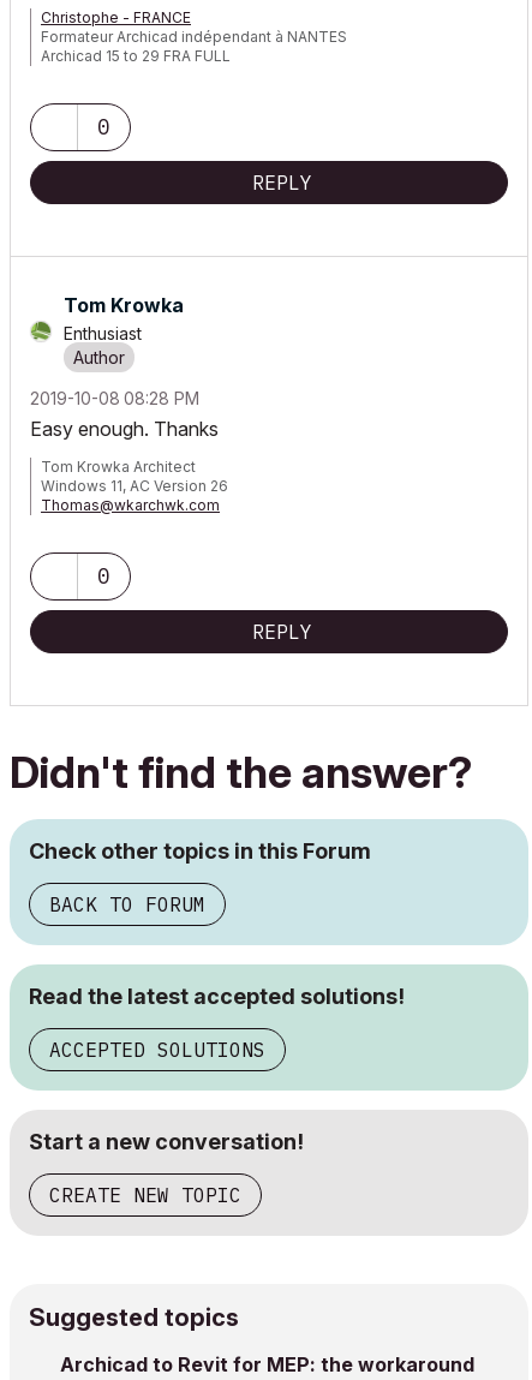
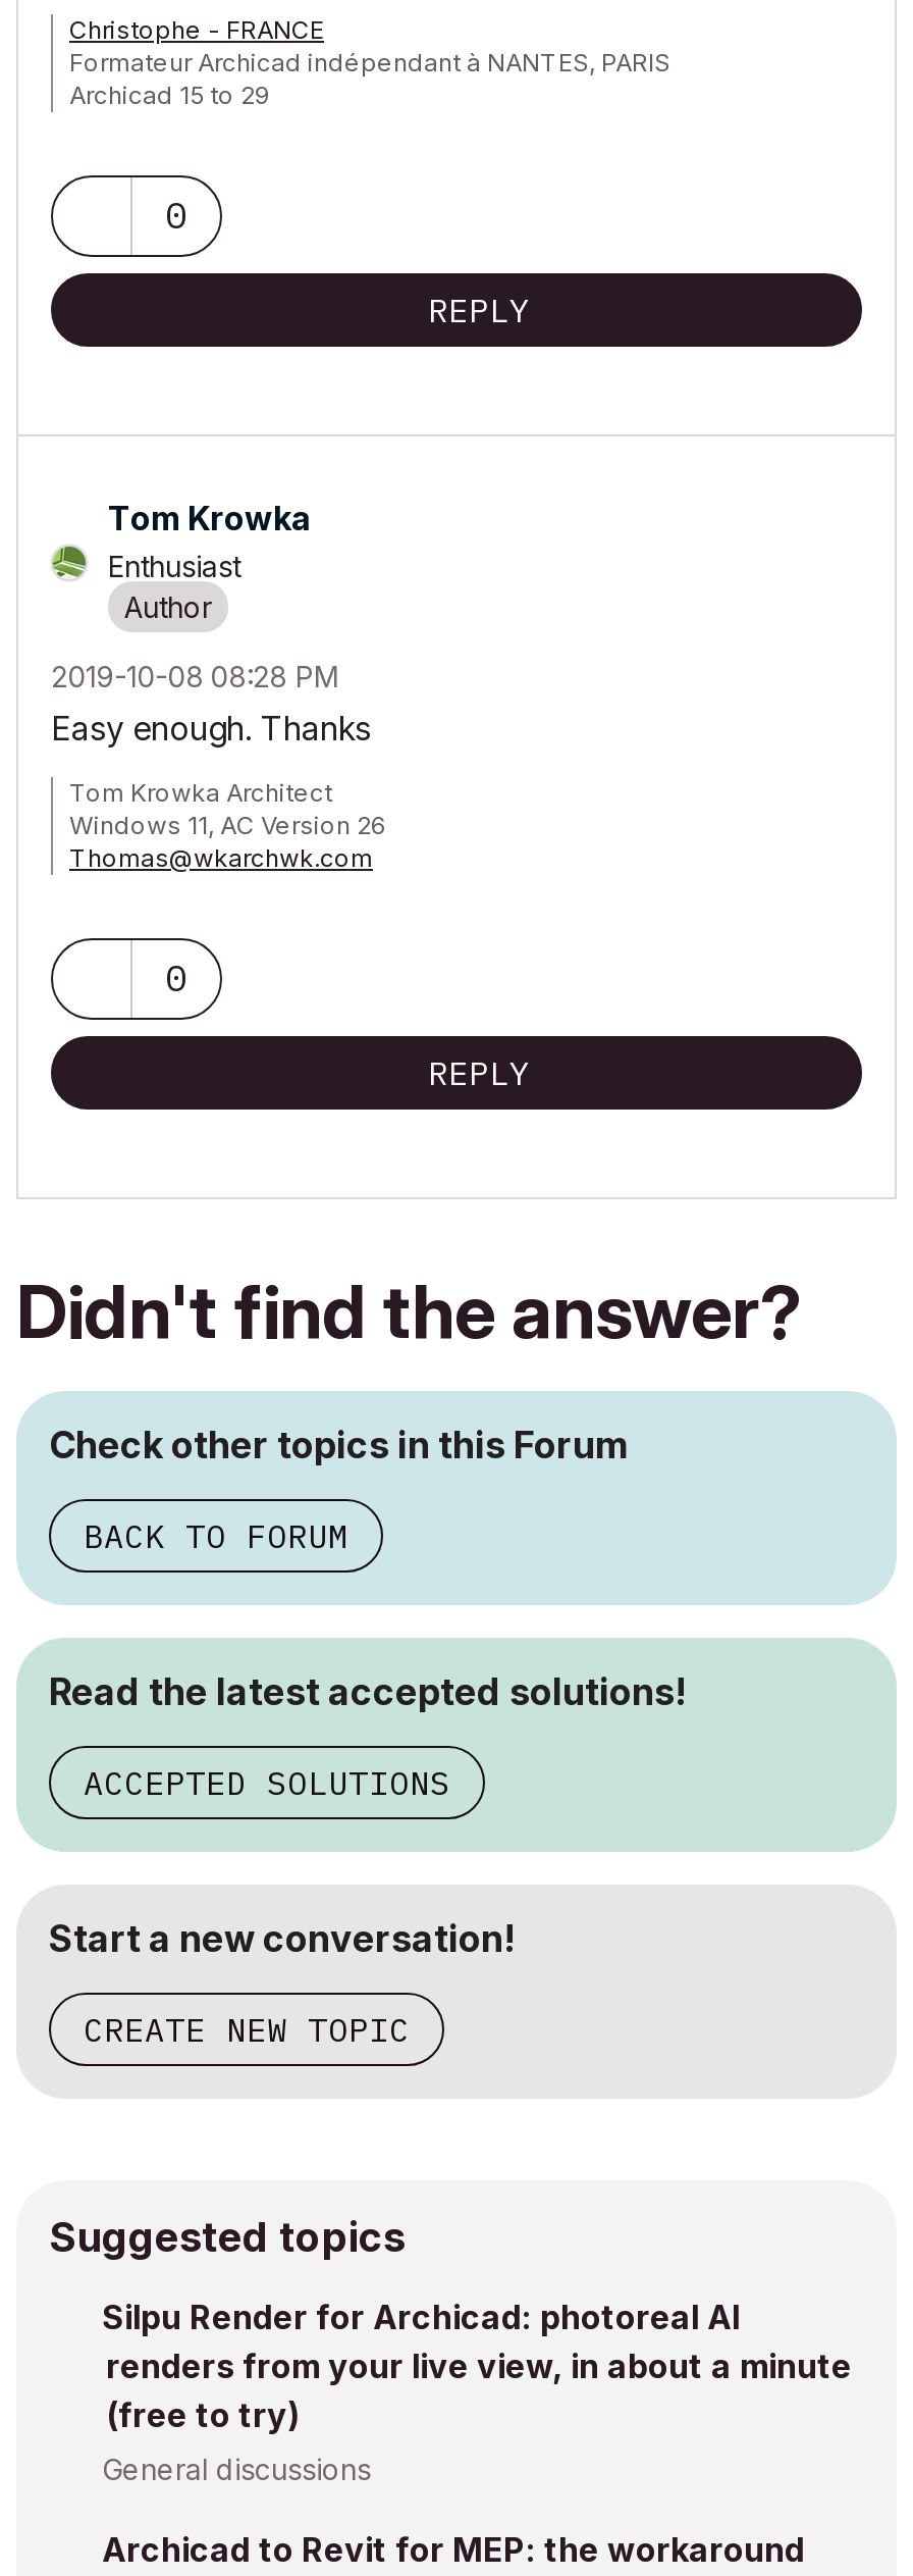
[41,28,347,65] Formateur Archicad indépendant à NANTES | Archicad 15 to 29 FRA FULL -> [69,47,670,110] Formateur Archicad indépendant à NANTES, PARIS | Archicad 15 to 29
none -> [102,2297,852,2486] Silpu Render for Archicad: photoreal AI | renders from your live view, in about a minute | (free to try) | General discussions

